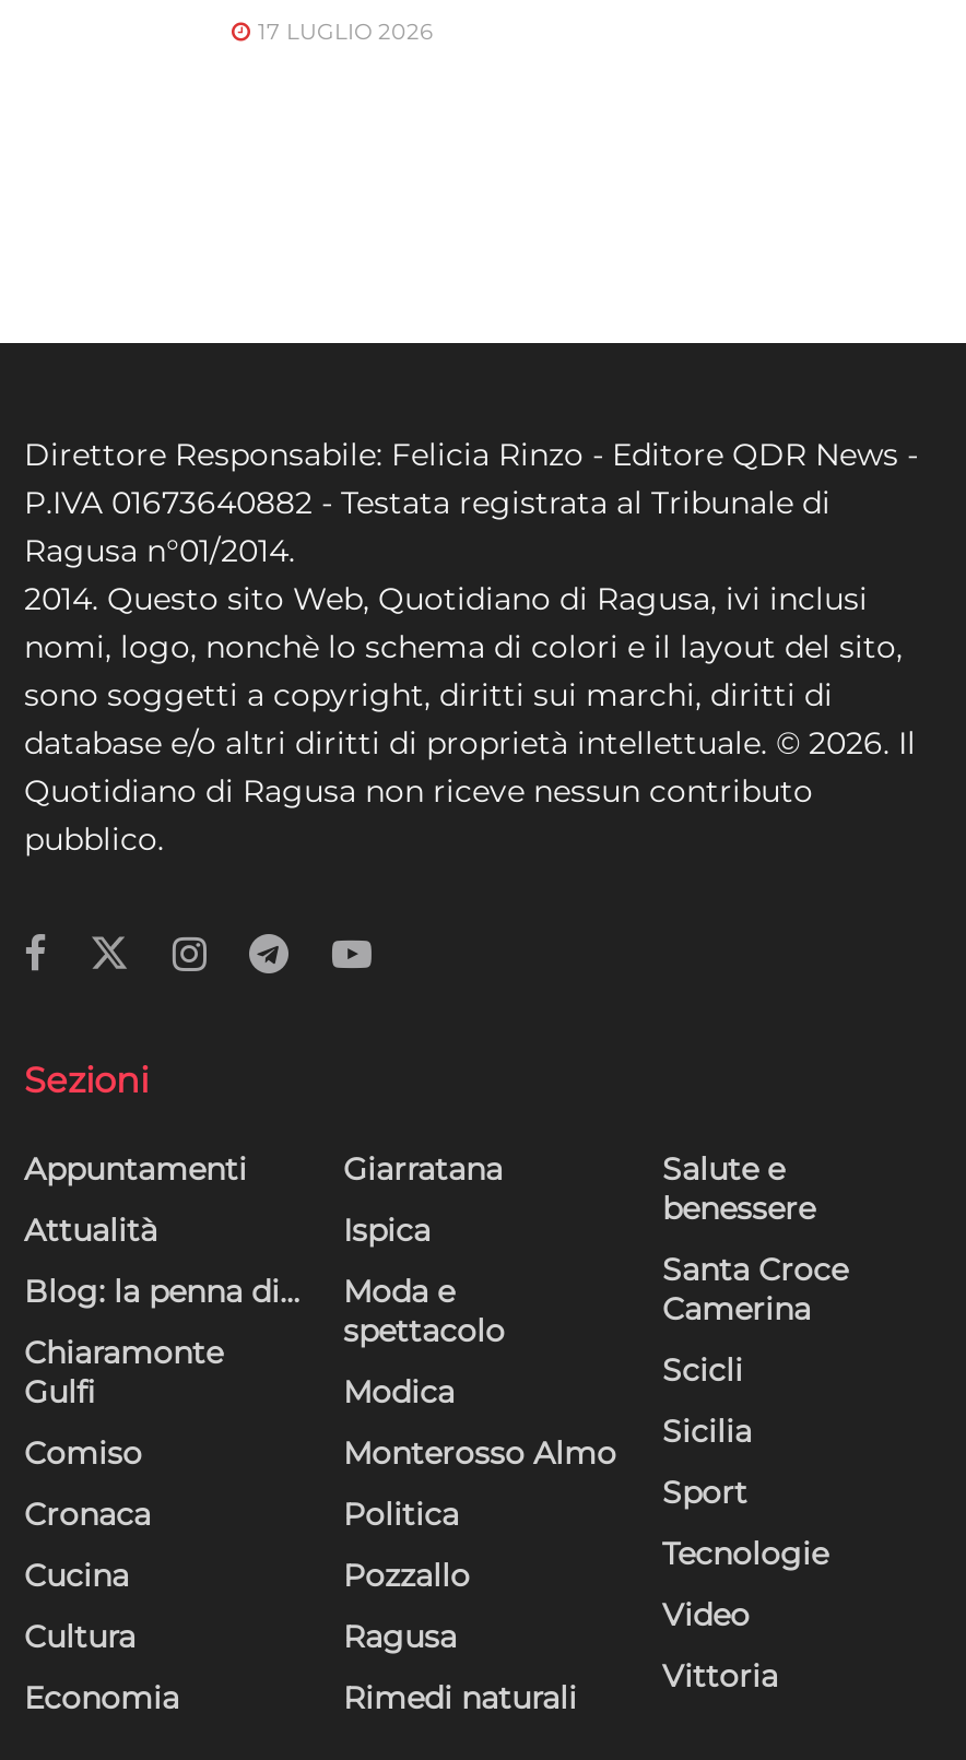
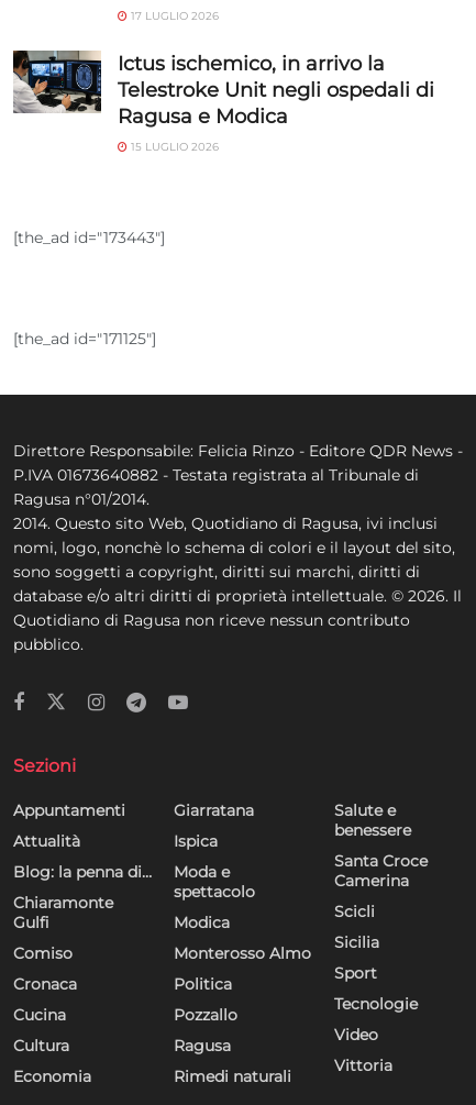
none -> [12,49,434,153] [image] | Ictus ischemico, in arrivo la | Telestroke Unit negli ospedali di | Ragusa e Modica | 15 LUGLIO 2026
none -> [13,227,165,247] [the_ad id="173443"]
none -> [13,328,156,348] [the_ad id="171125"]

